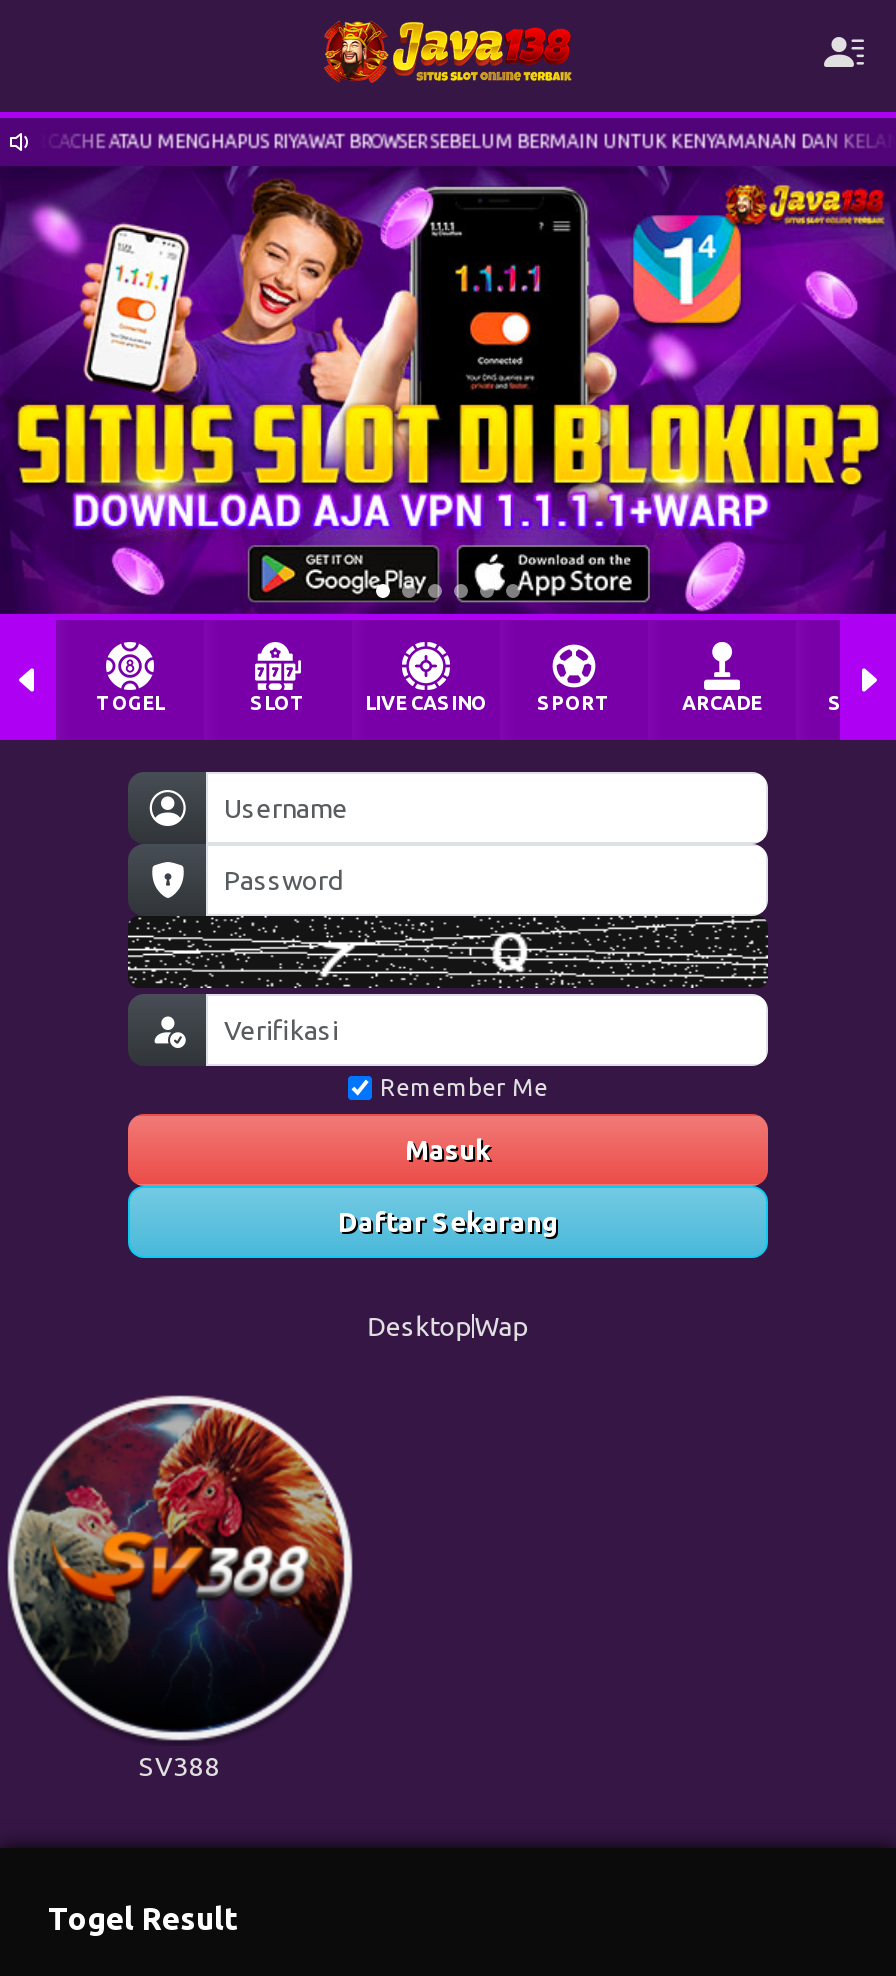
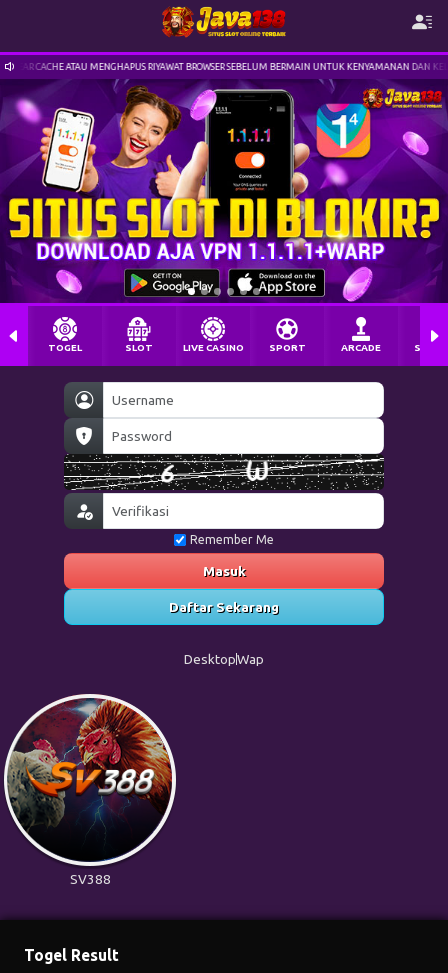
[128,916,768,988] [image] -> [64,454,384,491] [image]

